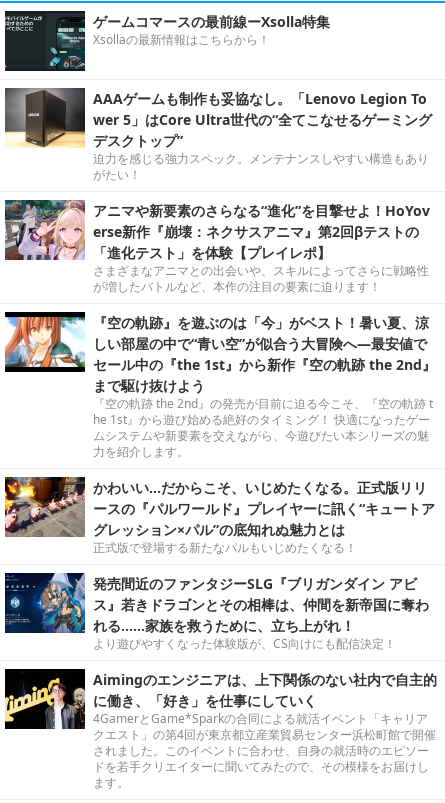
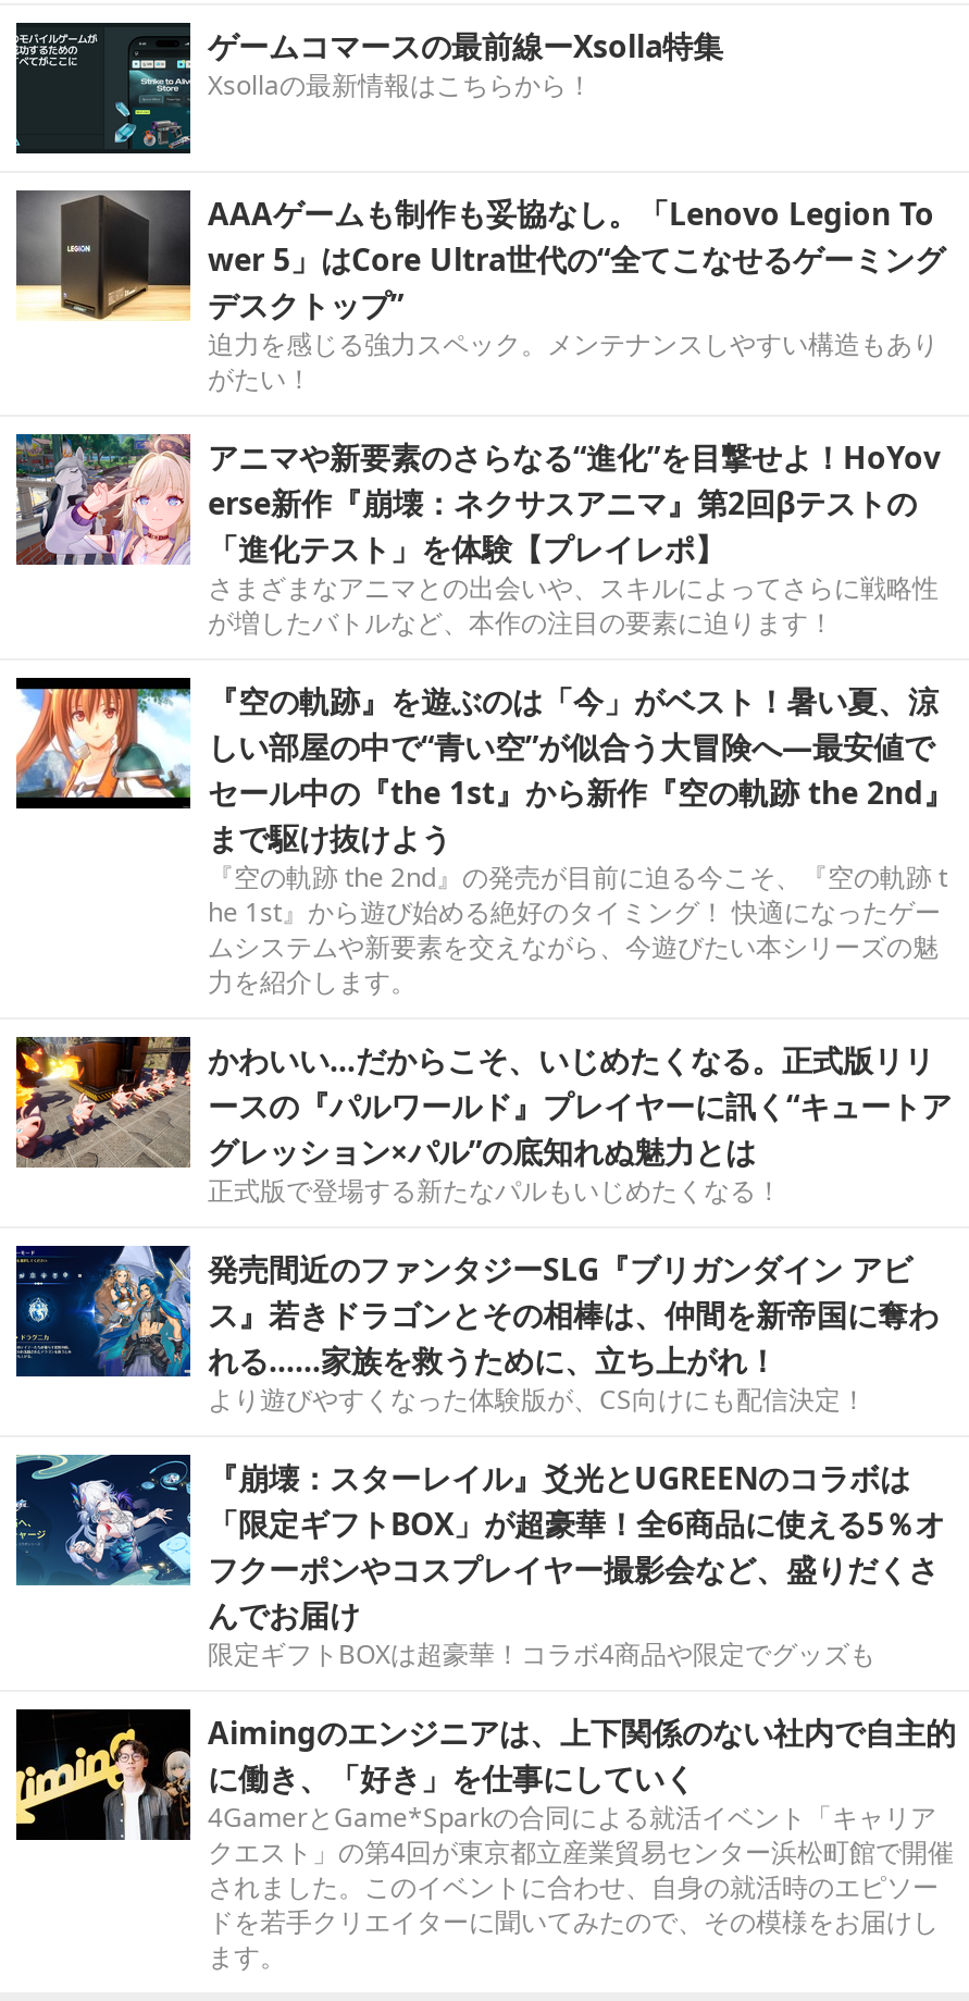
none -> [14,1453,945,1673] [image] | 『崩壊：スターレイル』爻光とUGREENのコラボは | 「限定ギフトBOX」が超豪華！全6商品に使える5％オ | フクーポンやコスプレイヤー撮影会など、盛りだくさ | んでお届け | 限定ギフトBOXは超豪華！コラボ4商品や限定でグッズも

